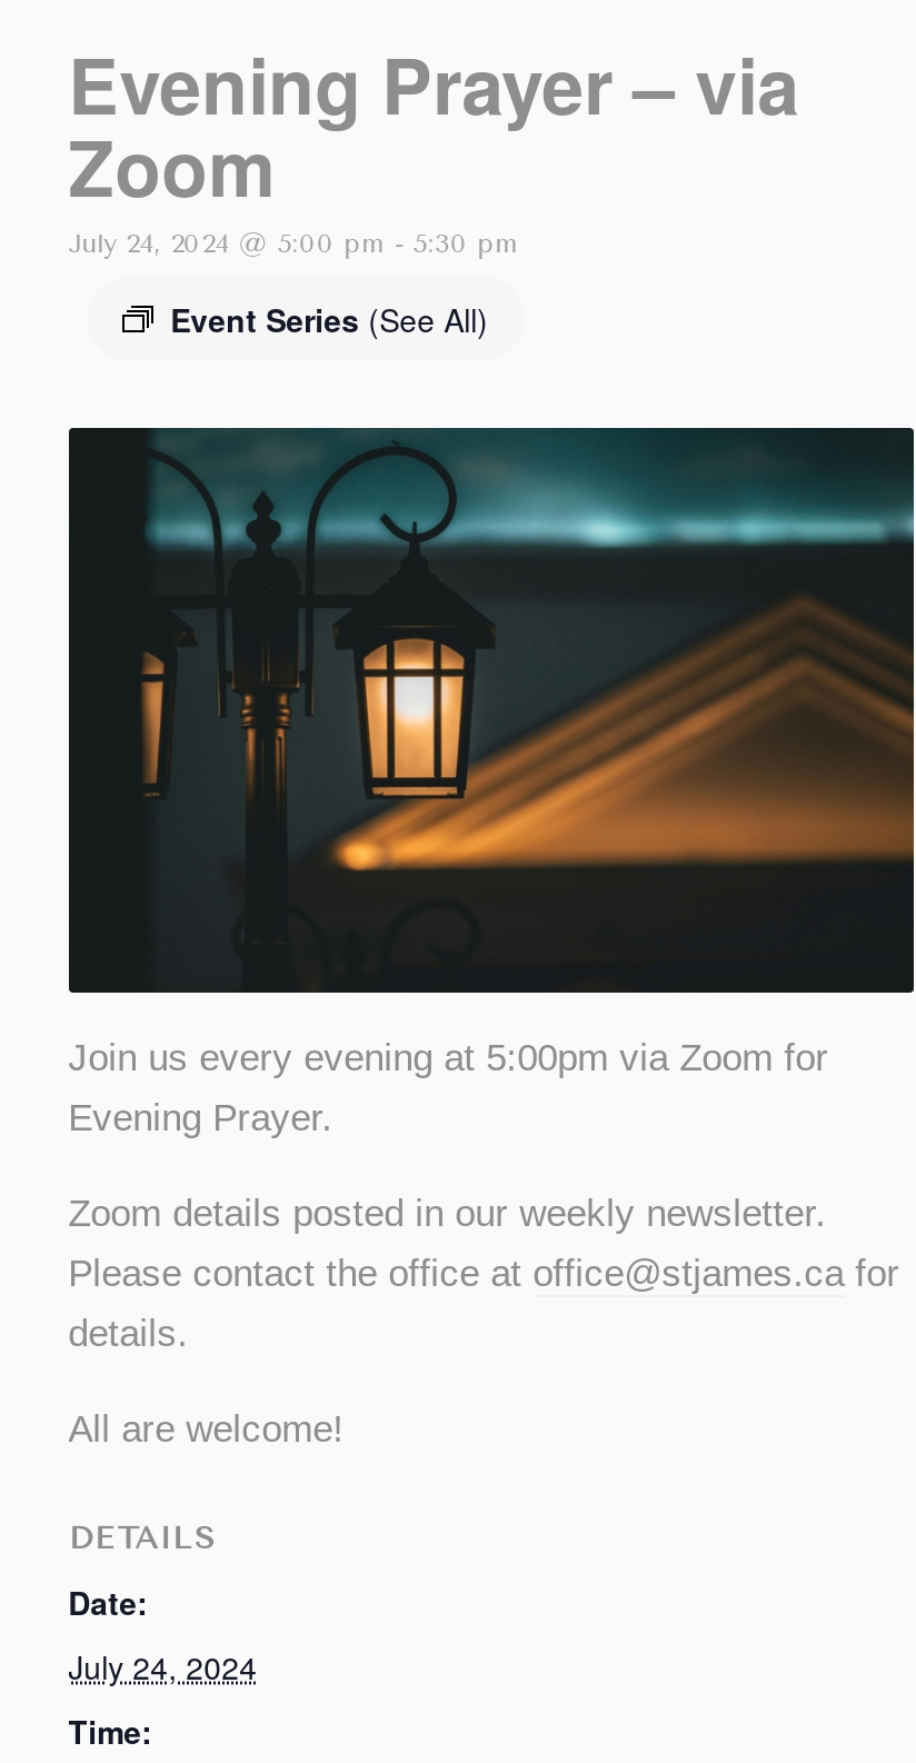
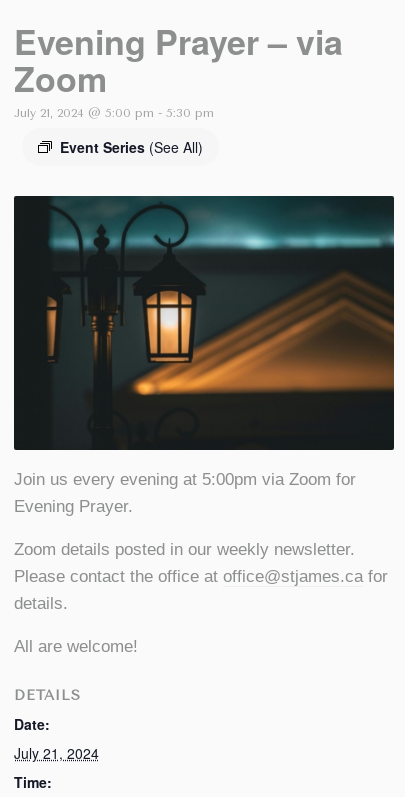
[68,228,519,259] July 24, 2024 @ 5:00 pm - 5:30 pm -> [14,106,214,120] July 21, 2024 @ 5:00 pm - 5:30 pm
[68,1643,257,1688] July 24, 2024 -> [14,743,99,763] July 21, 2024

